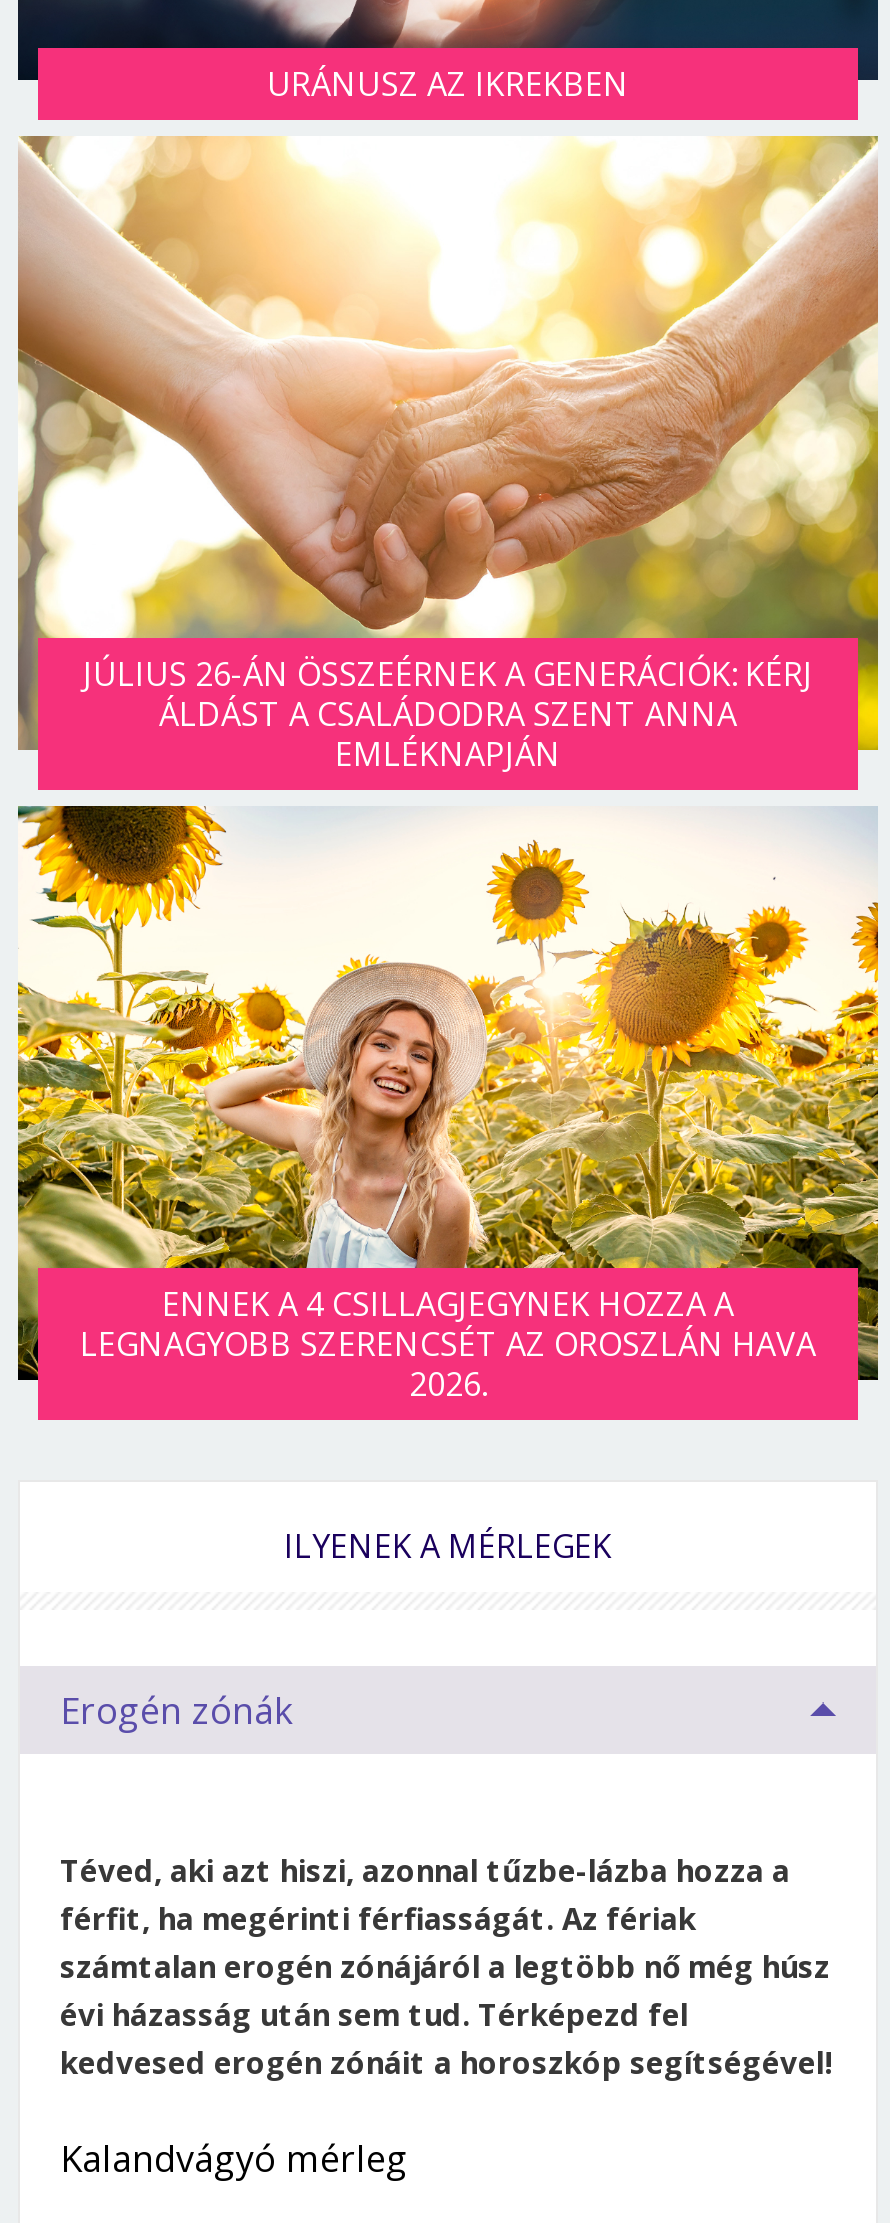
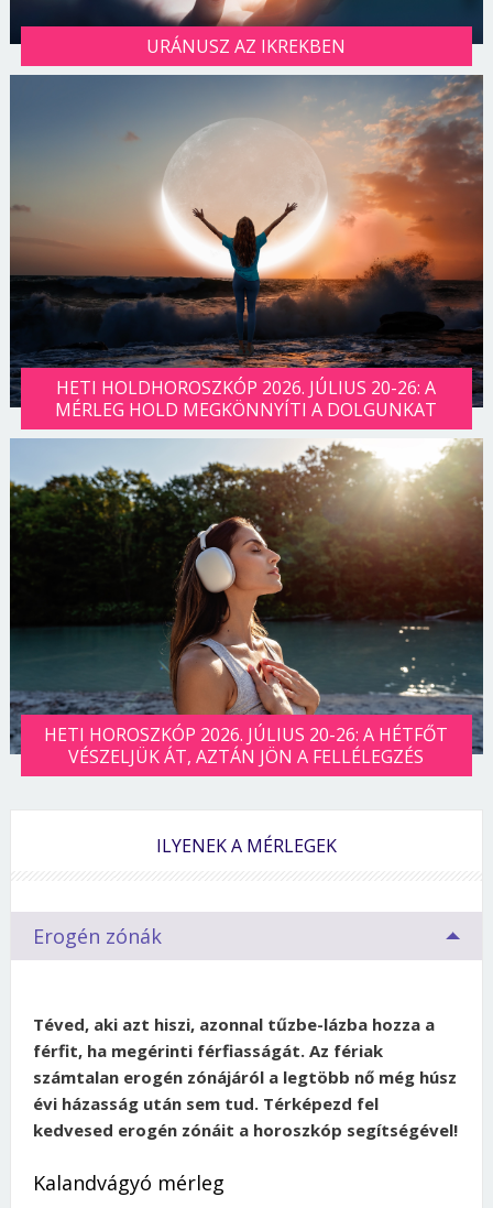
[16,134,880,777] [image] | JÚLIUS 26-ÁN ÖSSZEÉRNEK A GENERÁCIÓK: KÉRJ | ÁLDÁST A CSALÁDODRA SZENT ANNA | EMLÉKNAPJÁN -> [9,74,484,422] [image] | HETI HOLDHOROSZKÓP 2026. JÚLIUS 20-26: A | MÉRLEG HOLD MEGKÖNNYÍTI A DOLGUNKAT
[16,804,880,1406] [image] | ENNEK A 4 CSILLAGJEGYNEK HOZZA A | LEGNAGYOBB SZERENCSÉT AZ OROSZLÁN HAVA | 2026. -> [9,438,484,769] [image] | HETI HOROSZKÓP 2026. JÚLIUS 20-26: A HÉTFŐT | VÉSZELJÜK ÁT, AZTÁN JÖN A FELLÉLEGZÉS

